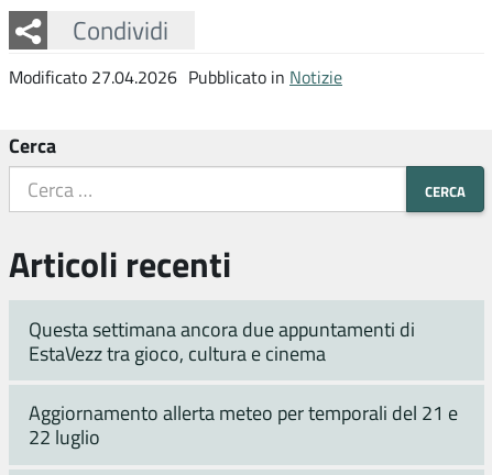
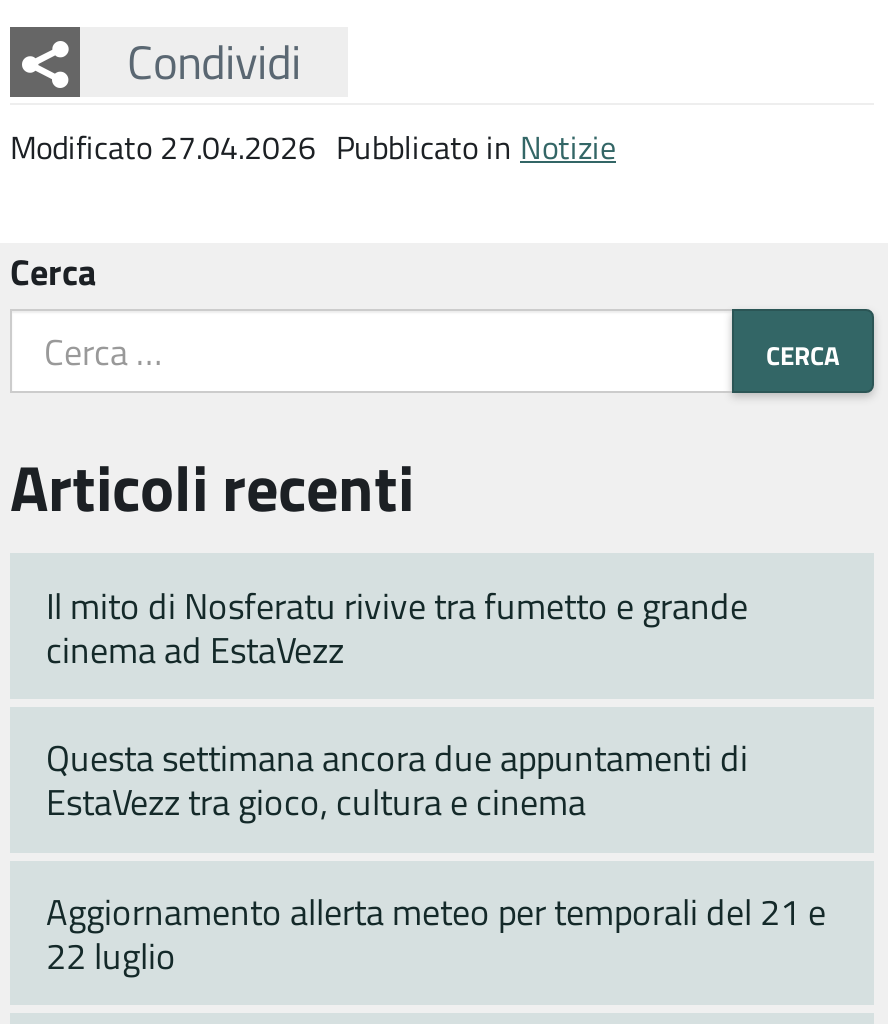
none -> [46,580,748,672] Il mito di Nosferatu rivive tra fumetto e grande | cinema ad EstaVezz

